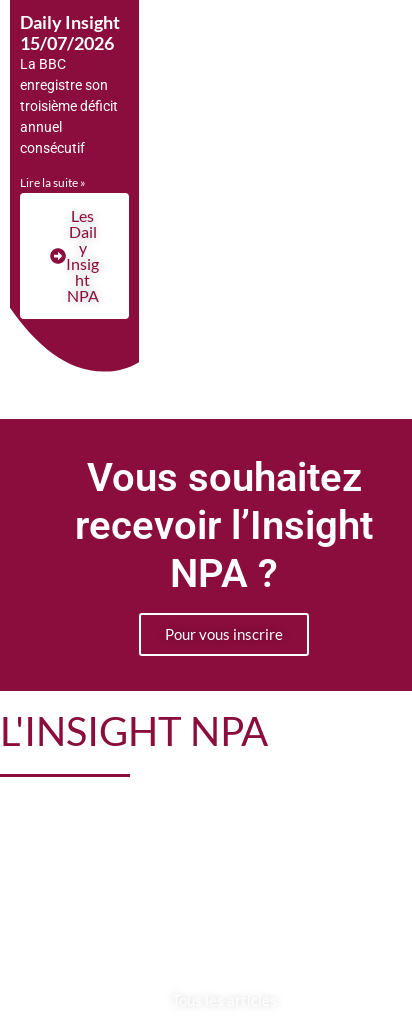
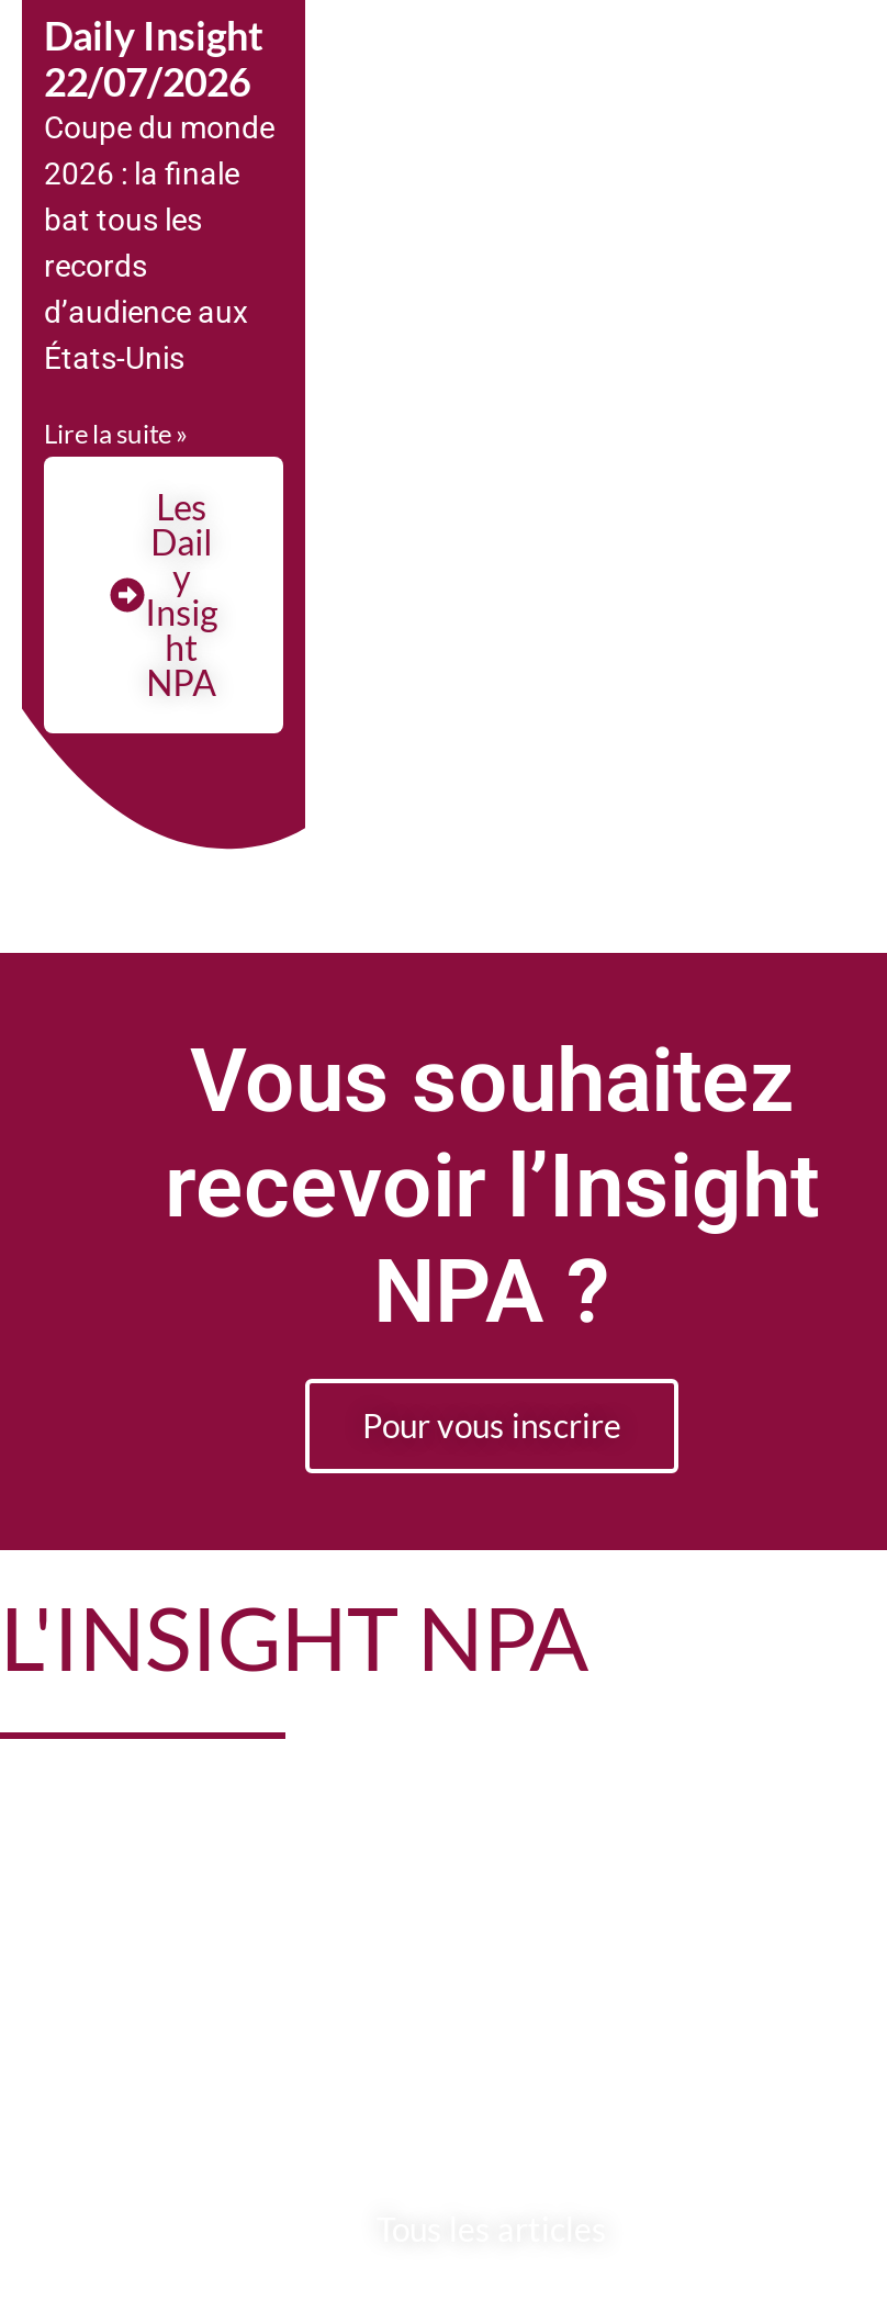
[20,32,118,156] 15/07/2026 | La BBC | enregistre son | troisième déficit | annuel | consécutif -> [44,58,274,376] 22/07/2026 | Coupe du monde | 2026 : la finale | bat tous les | records | d’audience aux | États-Unis

